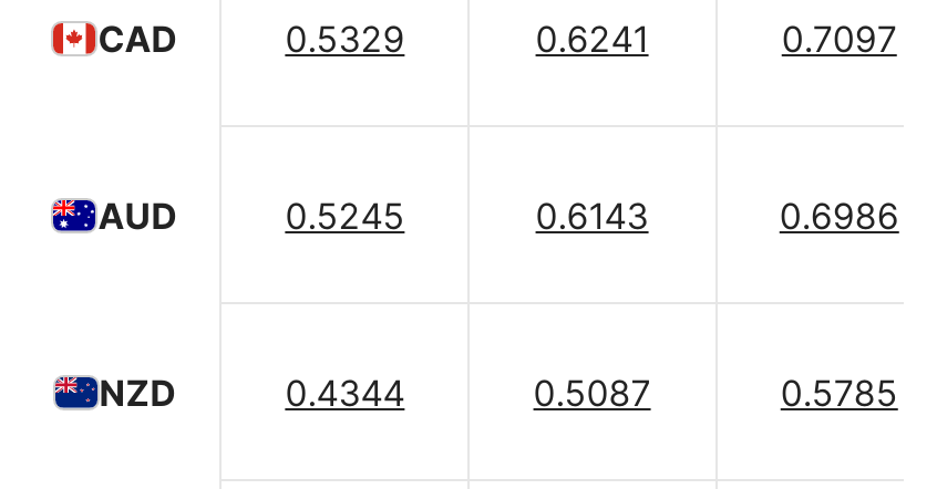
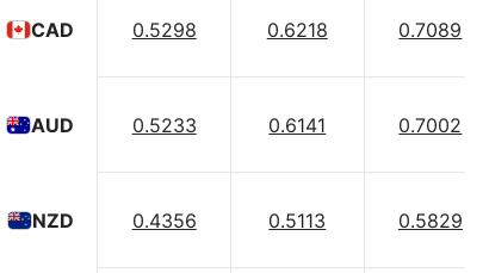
[285,16,405,60] 0.5329 -> [132,17,196,41] 0.5298
[536,16,649,60] 0.6241 -> [267,17,328,41] 0.6218
[782,16,897,60] 0.7097 -> [399,17,462,41] 0.7089
[285,193,405,237] 0.5245 -> [132,113,196,137] 0.5233
[536,193,649,237] 0.6143 -> [269,113,326,137] 0.6141
[780,193,899,237] 0.6986 -> [399,113,462,137] 0.7002
[285,370,405,414] 0.4344 -> [132,208,196,232] 0.4356
[533,370,651,414] 0.5087 -> [269,208,326,232] 0.5113
[781,370,898,414] 0.5785 -> [398,208,463,232] 0.5829

